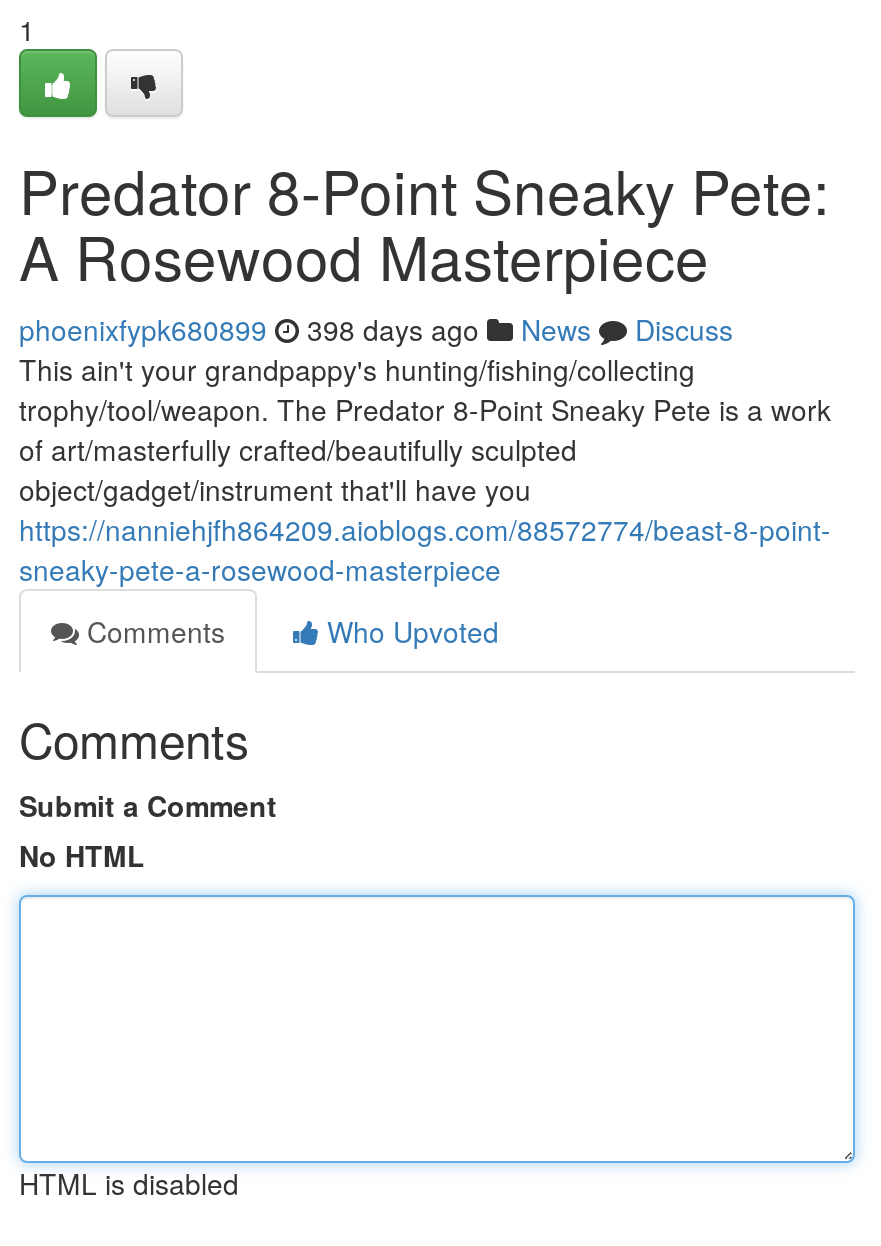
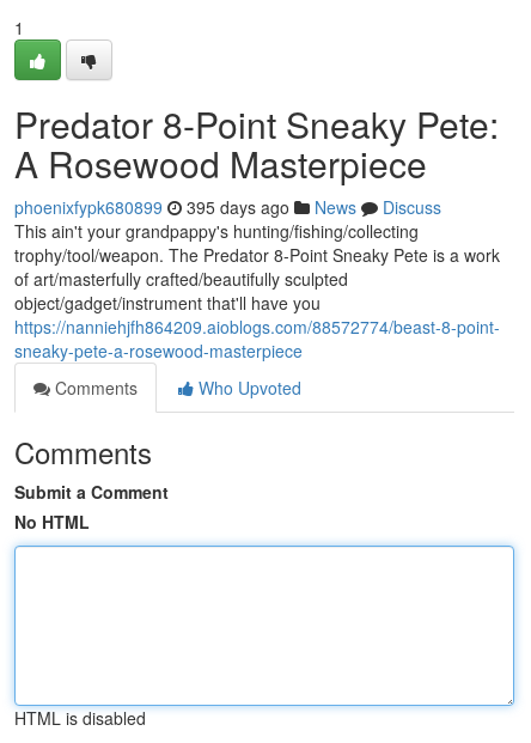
[19,309,733,349] phoenixfypk680899 398 days ago News Discuss -> [14,195,441,219] phoenixfypk680899 395 days ago News Discuss

